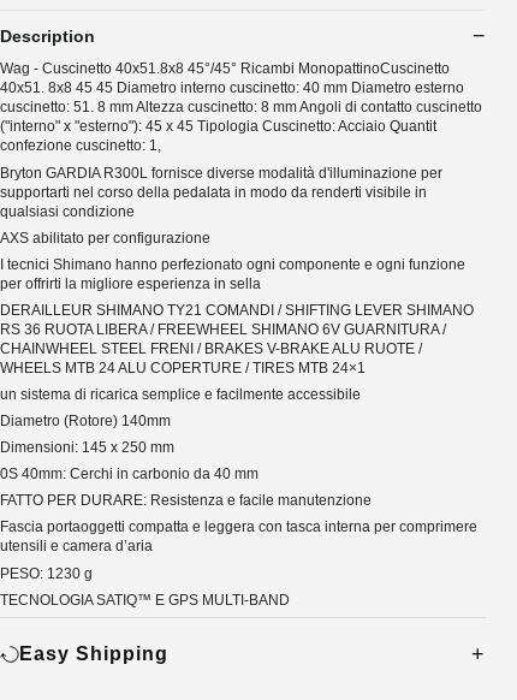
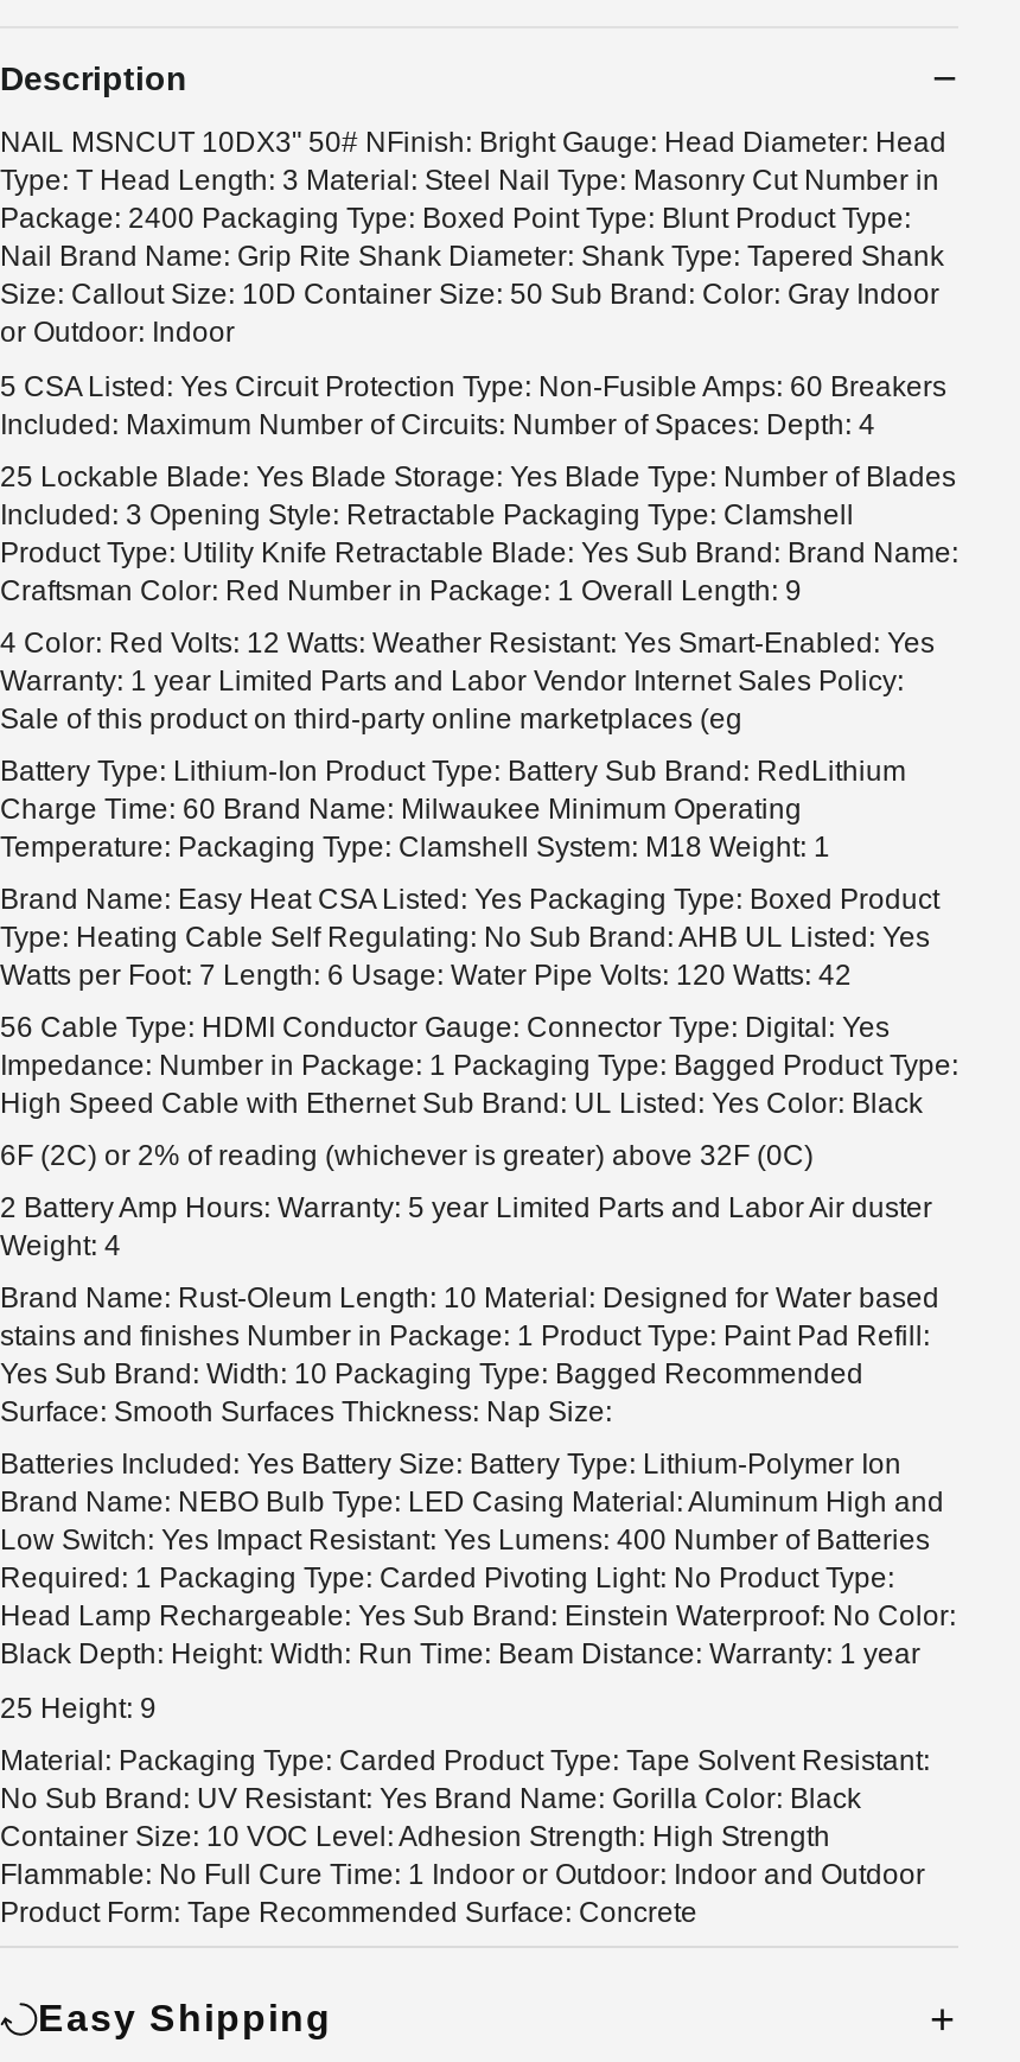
[0,61,482,154] Wag - Cuscinetto 40x51.8x8 45°/45° Ricambi MonopattinoCuscinetto | 40x51. 8x8 45 45 Diametro interno cuscinetto: 40 mm Diametro esterno | cuscinetto: 51. 8 mm Altezza cuscinetto: 8 mm Angoli di contatto cuscinetto | ("interno" x "esterno"): 45 x 45 Tipologia Cuscinetto: Acciaio Quantit | confezione cuscinetto: 1, -> [0,127,946,350] NAIL MSNCUT 10DX3" 50# NFinish: Bright Gauge: Head Diameter: Head | Type: T Head Length: 3 Material: Steel Nail Type: Masonry Cut Number in | Package: 2400 Packaging Type: Boxed Point Type: Blunt Product Type: | Nail Brand Name: Grip Rite Shank Diameter: Shank Type: Tapered Shank | Size: Callout Size: 10D Container Size: 50 Sub Brand: Color: Gray Indoor | or Outdoor: Indoor
[0,164,442,220] Bryton GARDIA R300L fornisce diverse modalità d'illuminazione per | supportarti nel corso della pedalata in modo da renderti visibile in | qualsiasi condizione -> [0,369,946,440] 5 CSA Listed: Yes Circuit Protection Type: Non-Fusible Amps: 60 Breakers | Included: Maximum Number of Circuits: Number of Spaces: Depth: 4
[0,229,210,246] AXS abilitato per configurazione -> [0,459,958,606] 25 Lockable Blade: Yes Blade Storage: Yes Blade Type: Number of Blades | Included: 3 Opening Style: Retractable Packaging Type: Clamshell | Product Type: Utility Knife Retractable Blade: Yes Sub Brand: Brand Name: | Craftsman Color: Red Number in Package: 1 Overall Length: 9
[0,256,465,292] I tecnici Shimano hanno perfezionato ogni componente e ogni funzione | per offrirti la migliore esperienza in sella -> [0,626,935,735] 4 Color: Red Volts: 12 Watts: Weather Resistant: Yes Smart-Enabled: Yes | Warranty: 1 year Limited Parts and Labor Vendor Internet Sales Policy: | Sale of this product on third-party online marketplaces (eg
[0,302,474,376] DERAILLEUR SHIMANO TY21 COMANDI / SHIFTING LEVER SHIMANO | RS 36 RUOTA LIBERA / FREEWHEEL SHIMANO 6V GUARNITURA / | CHAINWHEEL STEEL FRENI / BRAKES V-BRAKE ALU RUOTE / | WHEELS MTB 24 ALU COPERTURE / TIRES MTB 24×1 -> [0,754,906,863] Battery Type: Lithium-Ion Product Type: Battery Sub Brand: RedLithium | Charge Time: 60 Brand Name: Milwaukee Minimum Operating | Temperature: Packaging Type: Clamshell System: M18 Weight: 1
[0,386,361,403] un sistema di ricarica semplice e facilmente accessibile -> [0,882,939,992] Brand Name: Easy Heat CSA Listed: Yes Packaging Type: Boxed Product | Type: Heating Cable Self Regulating: No Sub Brand: AHB UL Listed: Yes | Watts per Foot: 7 Length: 6 Usage: Water Pipe Volts: 120 Watts: 42
[0,413,171,429] Diametro (Rotore) 140mm -> [0,1011,958,1120] 56 Cable Type: HDMI Conductor Gauge: Connector Type: Digital: Yes | Impedance: Number in Package: 1 Packaging Type: Bagged Product Type: | High Speed Cable with Ethernet Sub Brand: UL Listed: Yes Color: Black
[0,439,174,456] Dimensioni: 145 x 250 mm -> [0,1139,814,1173] 6F (2C) or 2% of reading (whichever is greater) above 32F (0C)
[0,466,258,483] 0S 40mm: Cerchi in carbonio da 40 mm -> [0,1192,932,1263] 2 Battery Amp Hours: Warranty: 5 year Limited Parts and Labor Air duster | Weight: 4
[0,492,372,509] FATTO PER DURARE: Resistenza e facile manutenzione -> [0,1282,939,1429] Brand Name: Rust-Oleum Length: 10 Material: Designed for Water based | stains and finishes Number in Package: 1 Product Type: Paint Pad Refill: | Yes Sub Brand: Width: 10 Packaging Type: Bagged Recommended | Surface: Smooth Surfaces Thickness: Nap Size:
[0,519,477,555] Fascia portaoggetti compatta e leggera con tasca interna per comprimere | utensili e camera d’aria -> [0,1449,956,1672] Batteries Included: Yes Battery Size: Battery Type: Lithium-Polymer Ion | Brand Name: NEBO Bulb Type: LED Casing Material: Aluminum High and | Low Switch: Yes Impact Resistant: Yes Lumens: 400 Number of Batteries | Required: 1 Packaging Type: Carded Pivoting Light: No Product Type: | Head Lamp Rechargeable: Yes Sub Brand: Einstein Waterproof: No Color: | Black Depth: Height: Width: Run Time: Beam Distance: Warranty: 1 year
[0,565,93,582] PESO: 1230 g -> [0,1691,157,1724] 25 Height: 9
[0,591,290,608] TECNOLOGIA SATIQ™ E GPS MULTI-BAND -> [0,1743,930,1928] Material: Packaging Type: Carded Product Type: Tape Solvent Resistant: | No Sub Brand: UV Resistant: Yes Brand Name: Gorilla Color: Black | Container Size: 10 VOC Level: Adhesion Strength: High Strength | Flammable: No Full Cure Time: 1 Indoor or Outdoor: Indoor and Outdoor | Product Form: Tape Recommended Surface: Concrete

